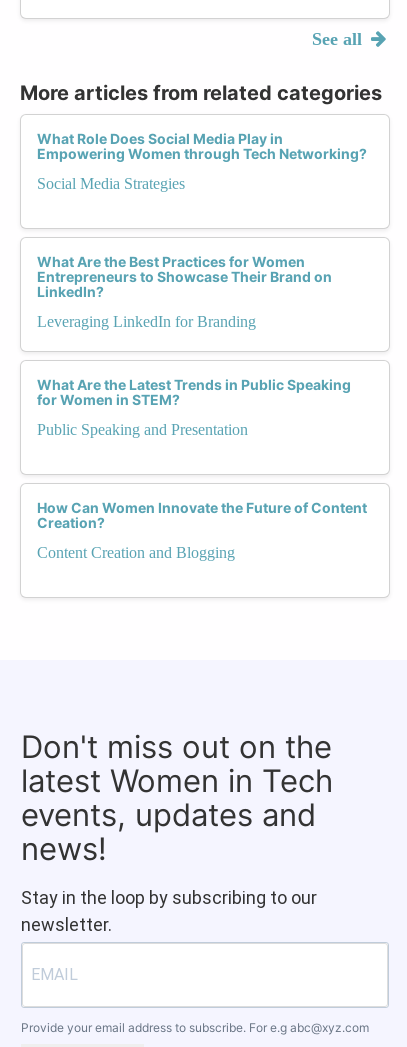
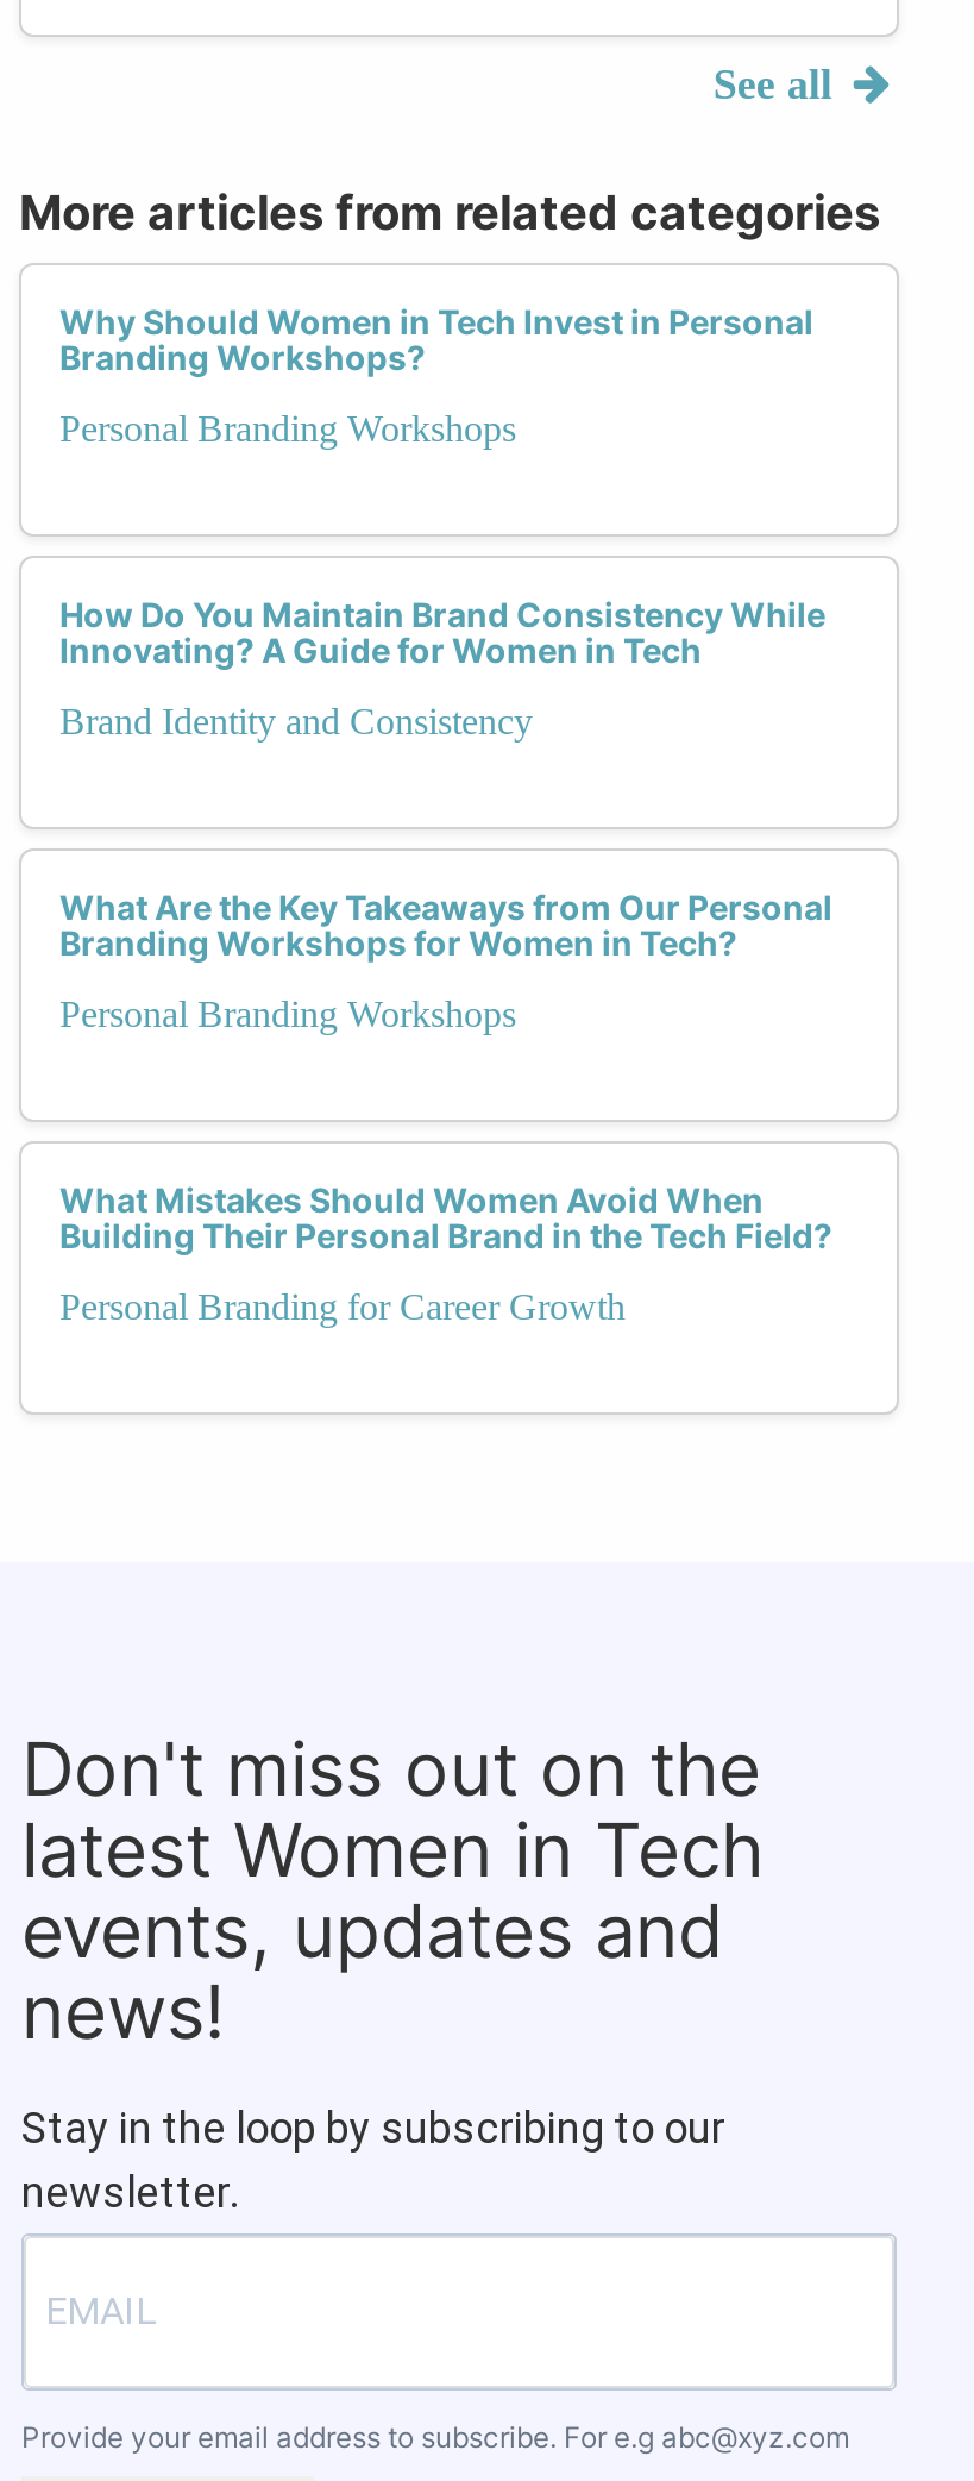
[37,130,367,162] What Role Does Social Media Play in | Empowering Women through Tech Networking? -> [59,301,813,377] Why Should Women in Tech Invest in Personal | Branding Workshops?
[37,175,185,192] Social Media Strategies -> [59,408,516,449] Personal Branding Workshops
[37,253,332,300] What Are the Best Practices for Women | Entrepreneurs to Showcase Their Brand on | LinkedIn? -> [59,594,825,670] How Do You Maintain Brand Consistency While | Innovating? A Guide for Women in Tech
[37,313,256,330] Leveraging LinkedIn for Branding -> [59,701,533,741] Brand Identity and Consistency
[37,376,351,408] What Are the Latest Trends in Public Speaking | for Women in STEM? -> [59,886,832,963] What Are the Key Takeaways from Our Personal | Branding Workshops for Women in Tech?
[37,421,248,438] Public Speaking and Presentation -> [59,994,516,1034] Personal Branding Workshops
[37,499,367,531] How Can Women Innovate the Future of Content | Creation? -> [59,1179,832,1255] What Mistakes Should Women Avoid When | Building Their Personal Brand in the Tech Field?
[37,544,235,561] Content Creation and Blogging -> [59,1286,626,1327] Personal Branding for Career Growth

